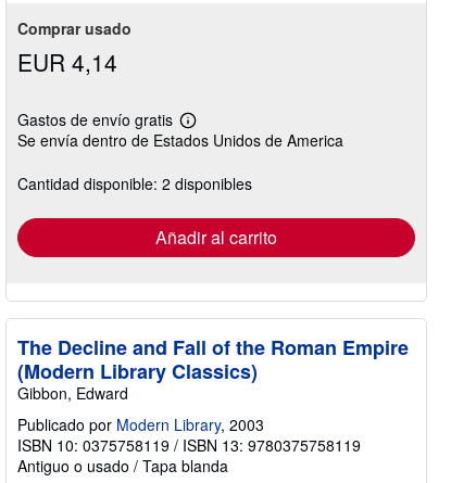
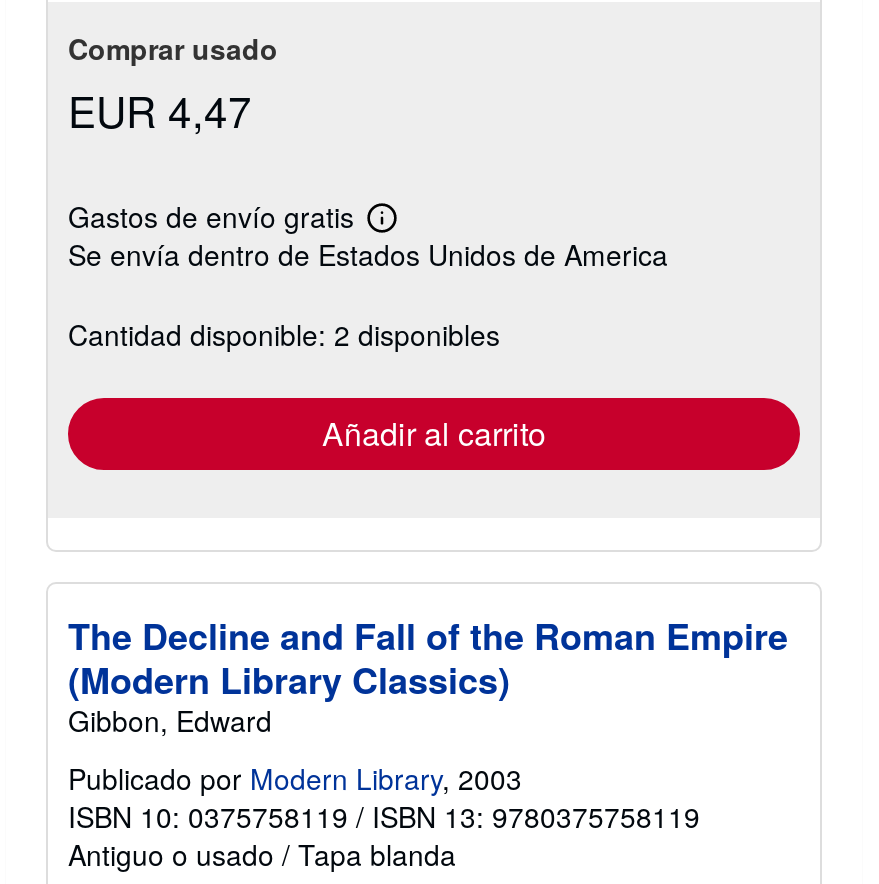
[17,45,117,78] EUR 4,14 -> [68,80,252,140] EUR 4,47

